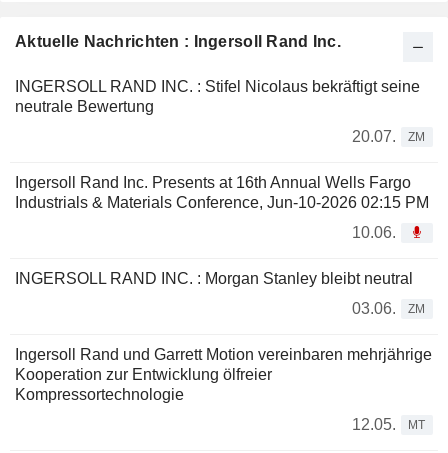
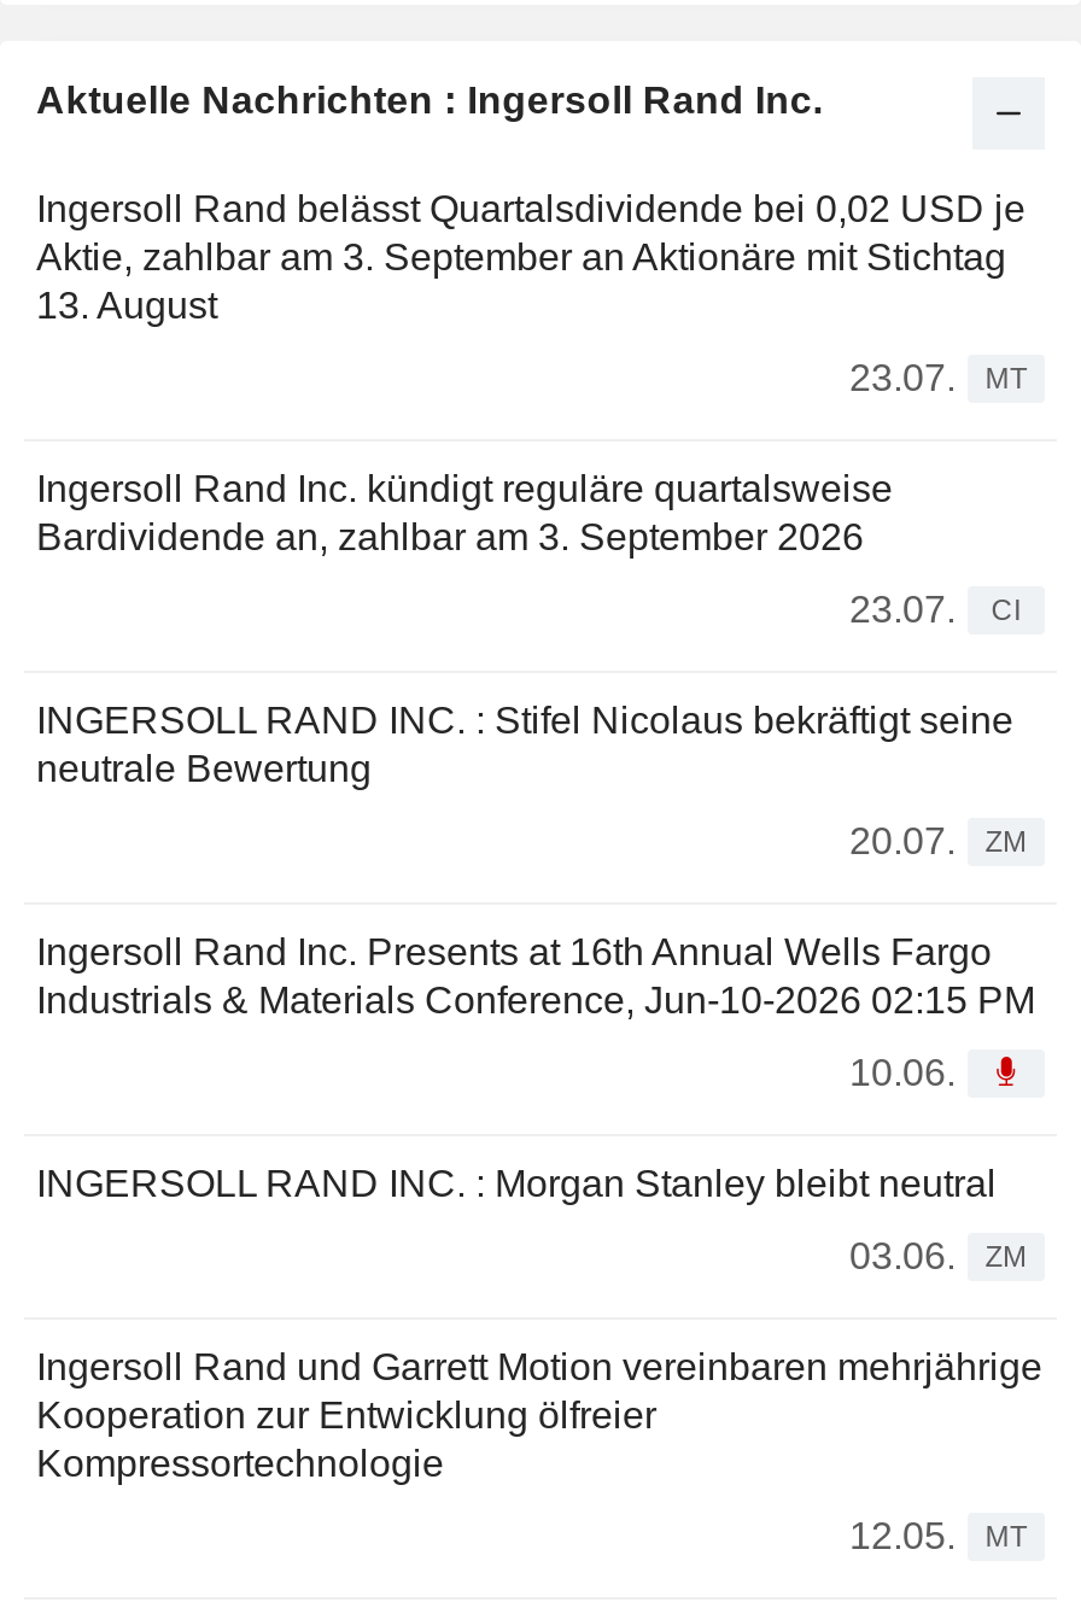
none -> [36,187,1027,629] Ingersoll Rand belässt Quartalsdividende bei 0,02 USD je | Aktie, zahlbar am 3. September an Aktionäre mit Stichtag | 13. August | 23.07. | MT | Ingersoll Rand Inc. kündigt reguläre quartalsweise | Bardividende an, zahlbar am 3. September 2026 | 23.07. | CI

